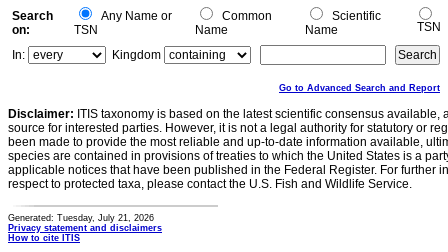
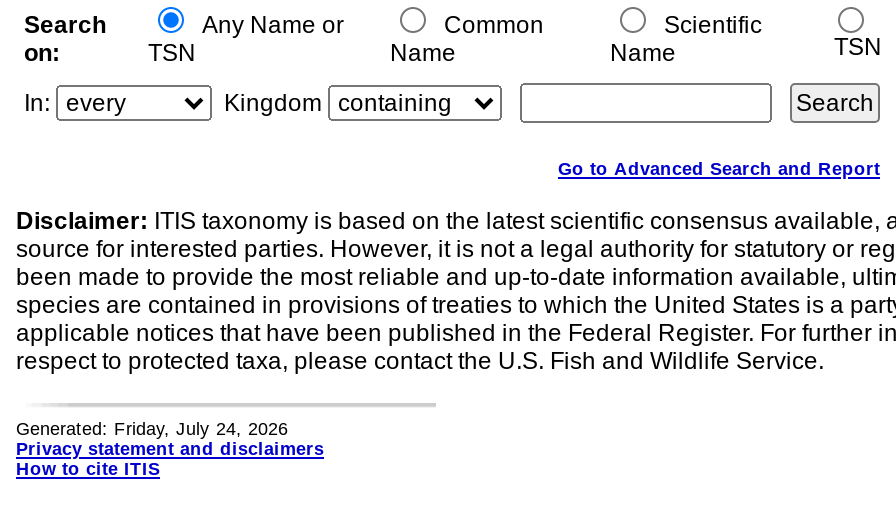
[8,213,154,223] Generated: Tuesday, July 21, 2026 -> [16,419,288,439] Generated: Friday, July 24, 2026

